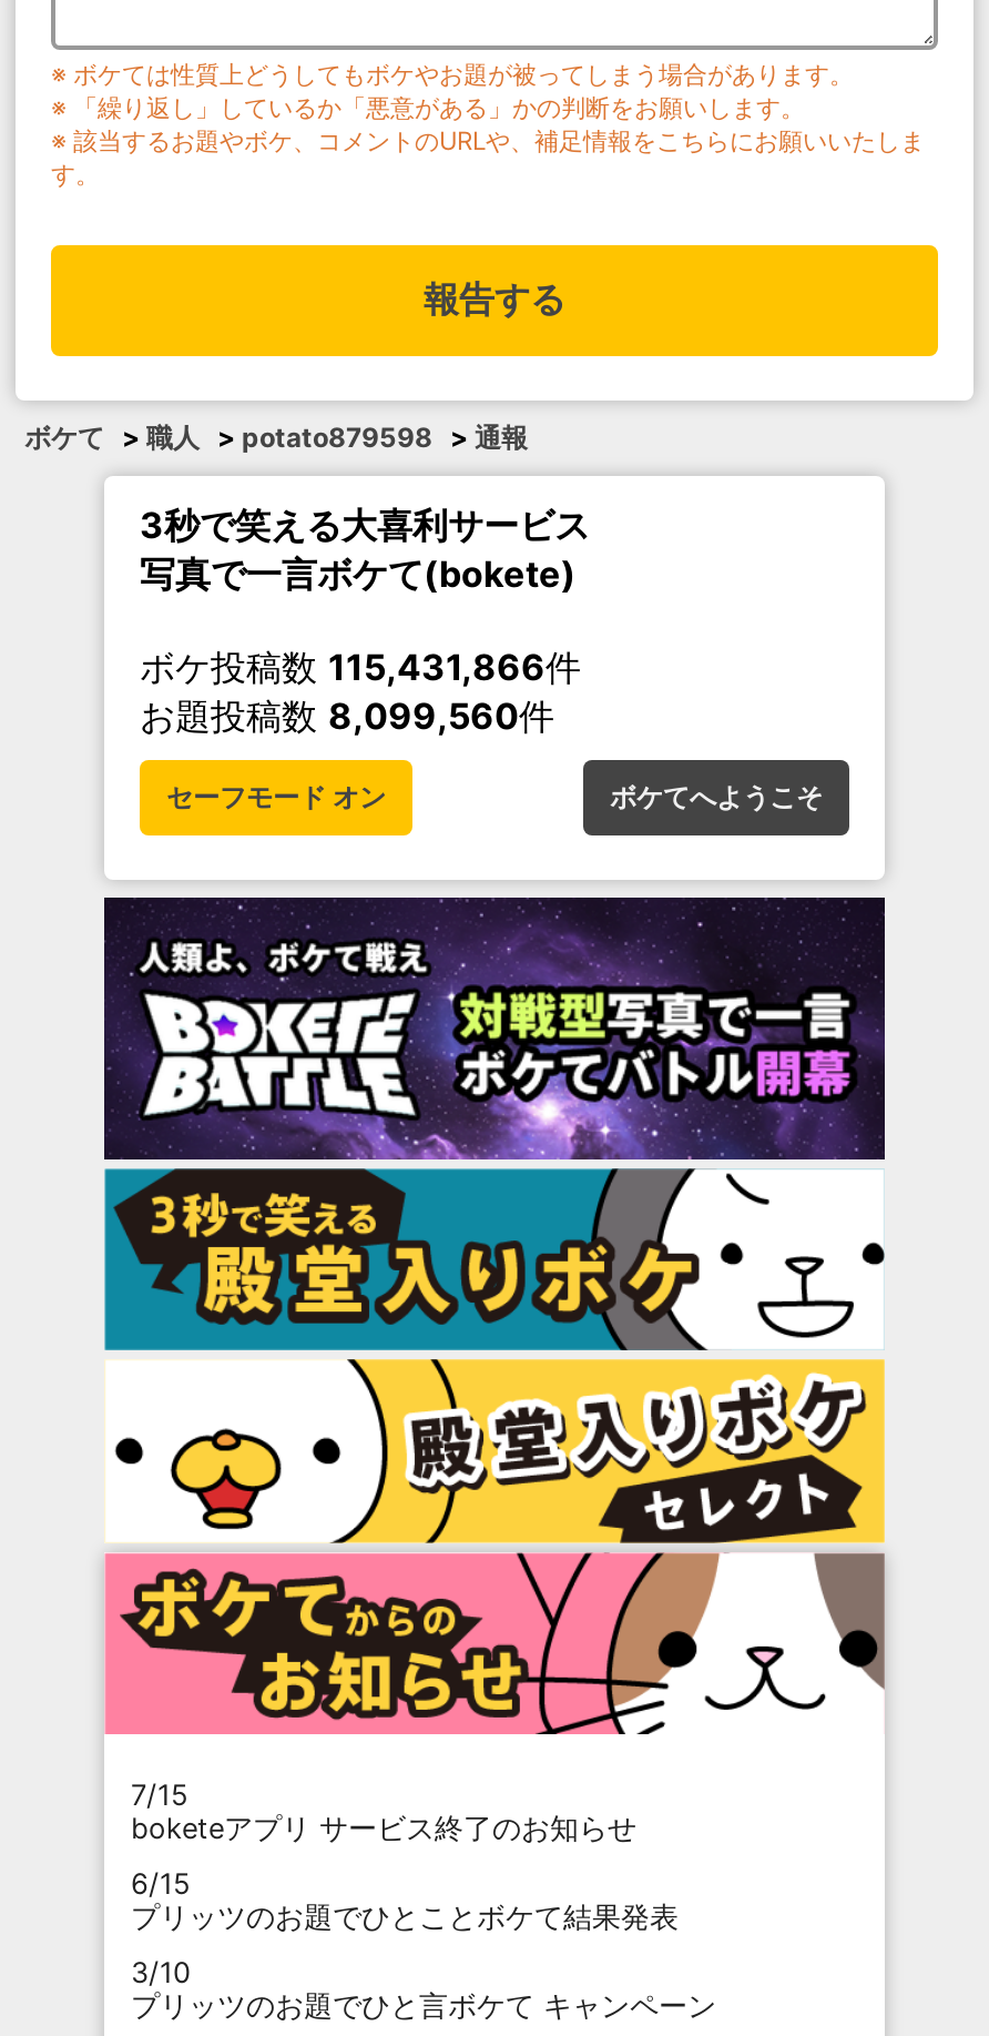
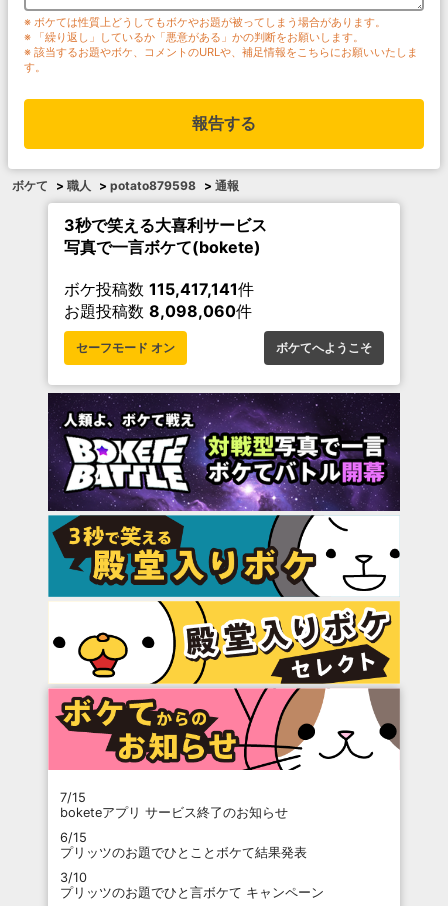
[140,645,581,689] ボケ投稿数115,431,866件 -> [64,279,254,299] ボケ投稿数115,417,141件
[140,694,554,738] お題投稿数8,099,560件 -> [64,301,252,321] お題投稿数8,098,060件

